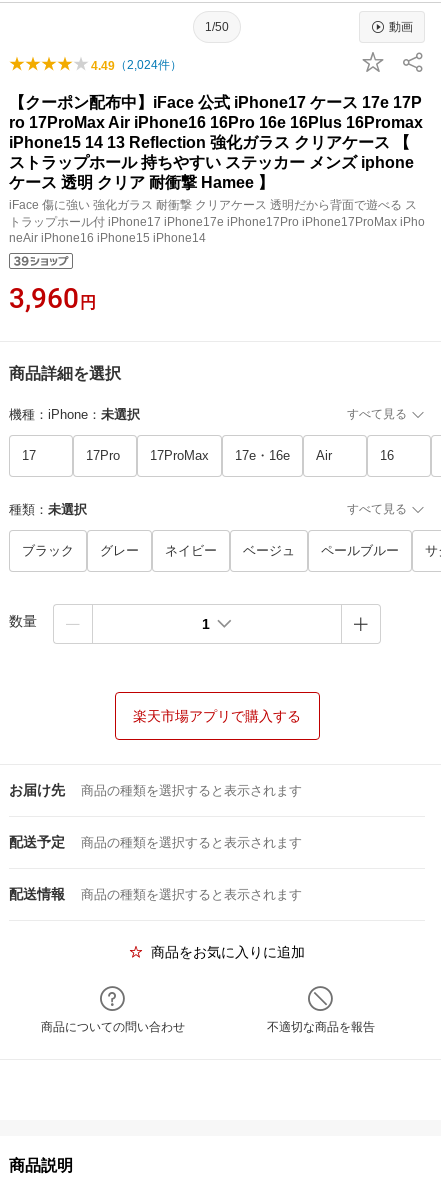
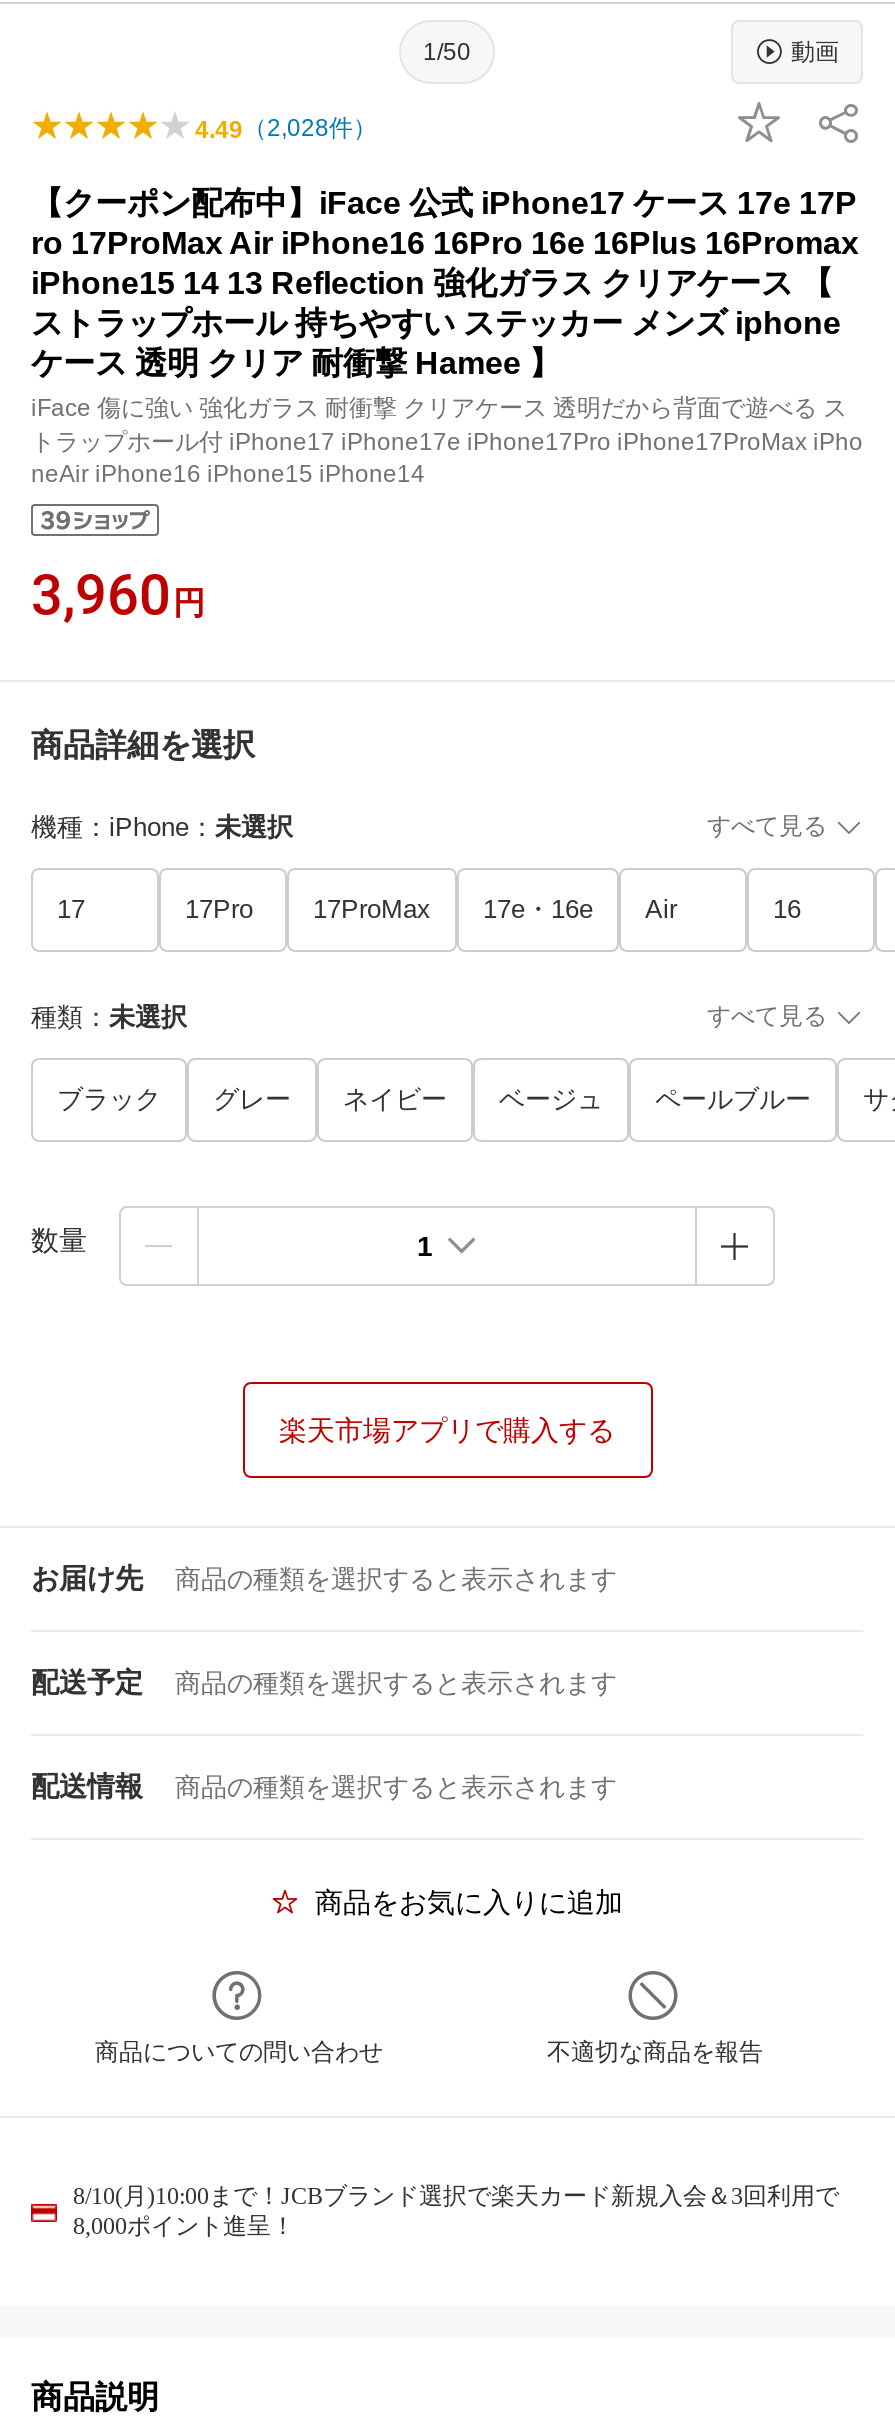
[91,58,182,73] 4.49（2,024件） -> [195,114,377,144] 4.49（2,028件）
none -> [73,2182,839,2240] 8/10(月)10:00まで！JCBブランド選択で楽天カード新規入会＆3回利用で | 8,000ポイント進呈！

